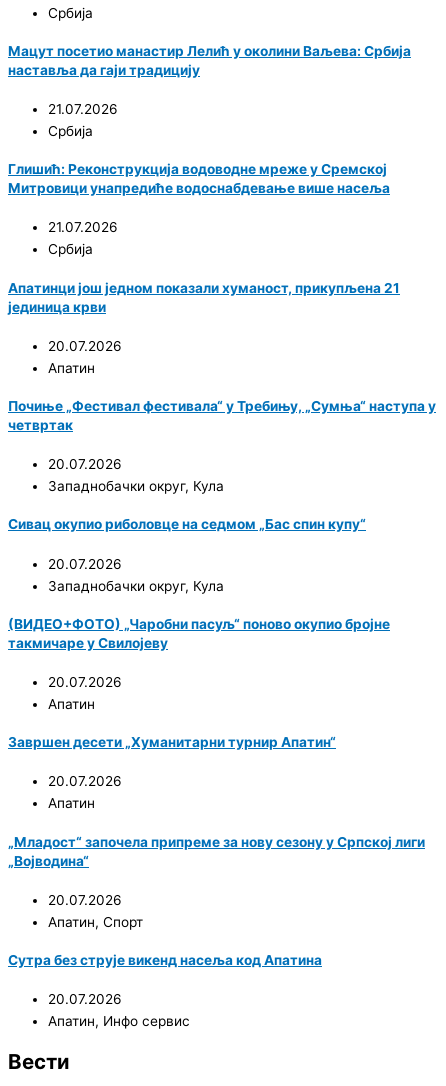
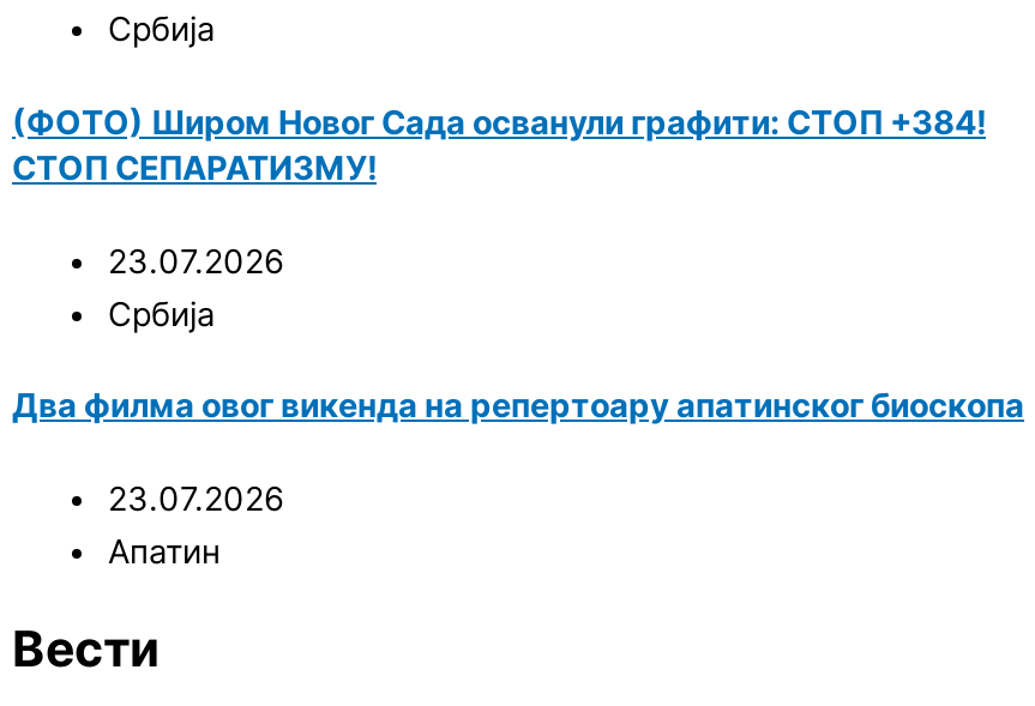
[8,43,411,78] Мацут посетио манастир Лелић у околини Ваљева: Србија | наставља да гаји традицију -> [12,102,986,186] (ФОТО) Широм Новог Сада осванули графити: СТОП +384! | СТОП СЕПАРАТИЗМУ!
[48,101,118,117] 21.07.2026 -> [108,241,285,280] 23.07.2026
[8,161,400,354] Глишић: Реконструкција водоводне мреже у Сремској | Митровици унапредиће водоснабдевање више насеља | 21.07.2026 | Србија | Апатинци још једном показали хуманост, прикупљена 21 | јединица крви | 20.07.2026 -> [12,385,1024,518] Два филма овог викенда на репертоару апатинског биоскопа | 23.07.2026
[8,398,436,1029] Почиње „Фестивал фестивала“ у Требињу, „Сумња“ наступа у | четвртак | 20.07.2026 | Западнобачки округ, Кула | Сивац окупио риболовце на седмом „Бас спин купу“ | 20.07.2026 | Западнобачки округ, Кула | (ВИДЕО+ФОТО) „Чаробни пасуљ“ поново окупио бројне | такмичаре у Свилојеву | 20.07.2026 | Апатин | Завршен десети „Хуманитарни турнир Апатин“ | 20.07.2026 | Апатин | „Младост“ започела припреме за нову сезону у Српској лиги | „Војводина“ | 20.07.2026 | Апатин, Спорт | Сутра без струје викенд насеља код Апатина | 20.07.2026 | Апатин, Инфо сервис -> none

